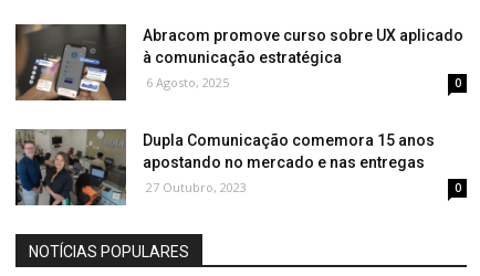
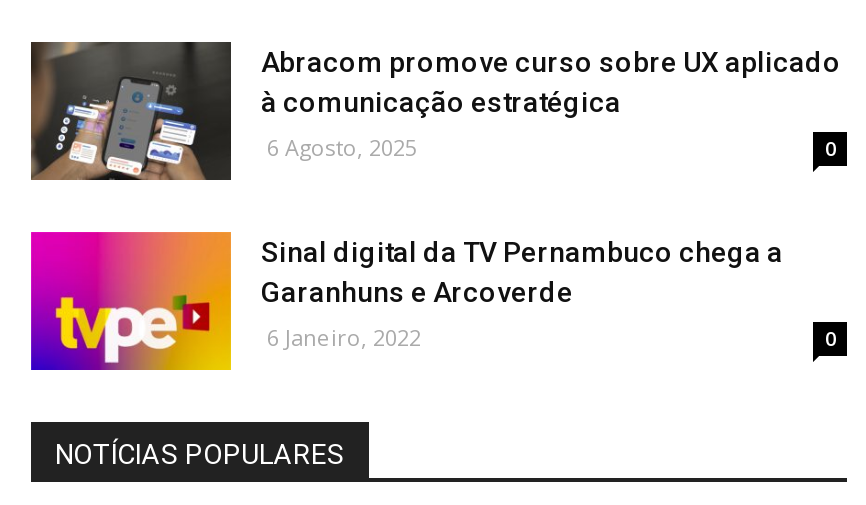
[14,128,435,206] [image] | Dupla Comunicação comemora 15 anos | apostando no mercado e nas entregas | 27 Outubro, 2023 -> [29,230,783,372] [image] | Sinal digital da TV Pernambuco chega a | Garanhuns e Arcoverde | 6 Janeiro, 2022

